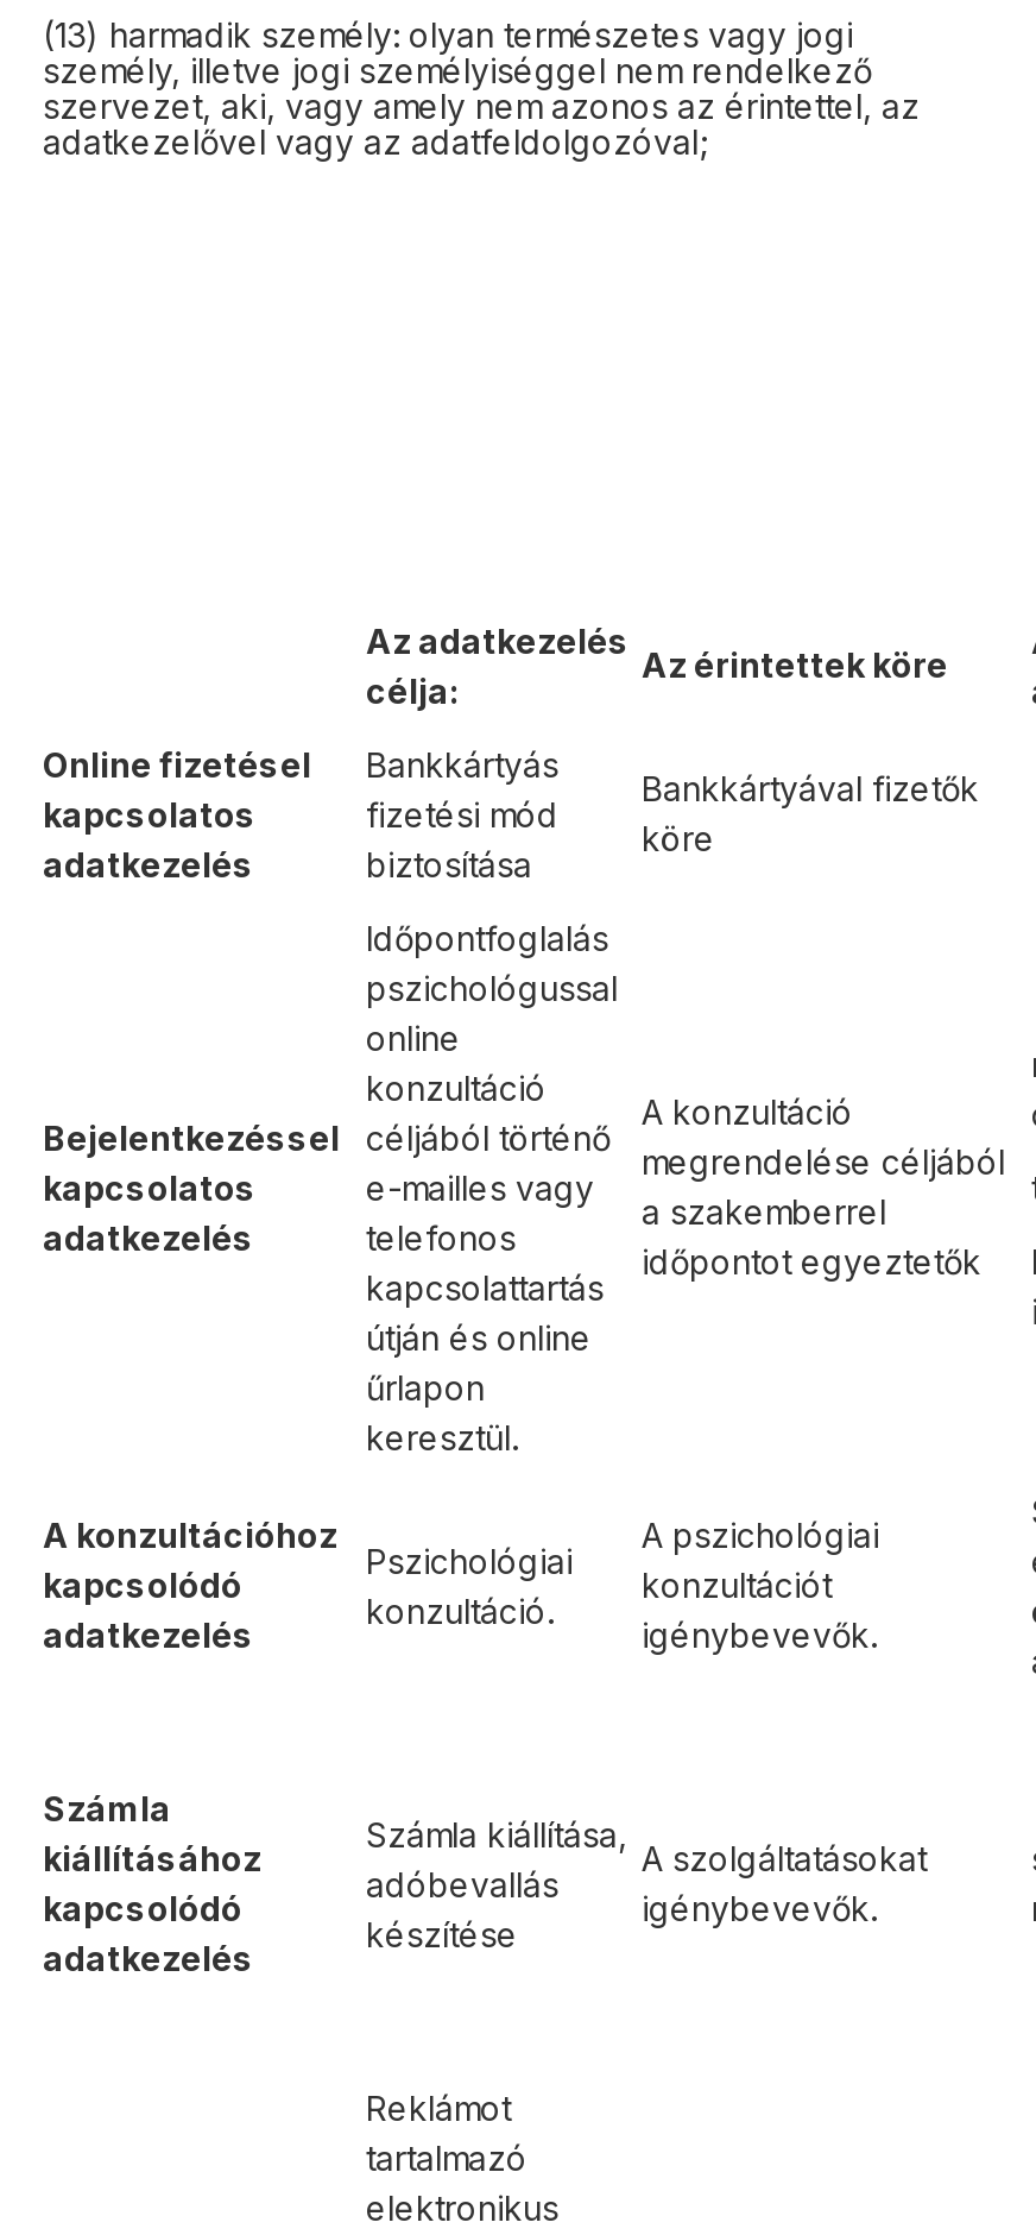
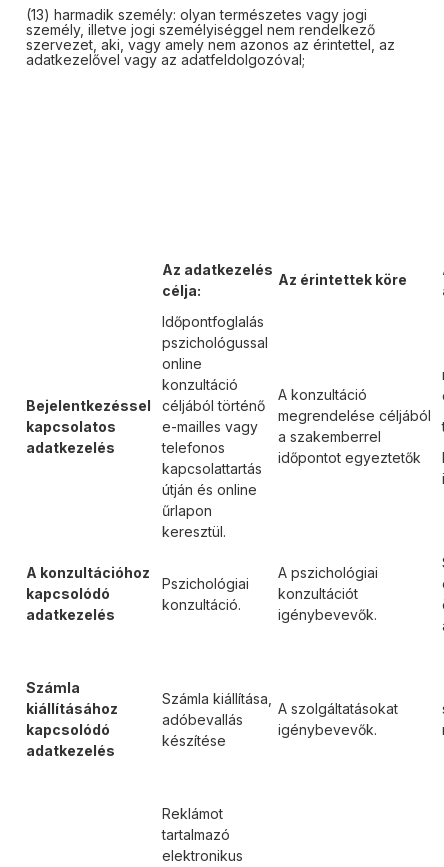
[43,744,311,884] Online fizetésel | kapcsolatos | adatkezelés -> none
[366,744,558,884] Bankkártyás | fizetési mód | biztosítása -> none
[642,768,979,858] Bankkártyával fizetők | köre -> none

